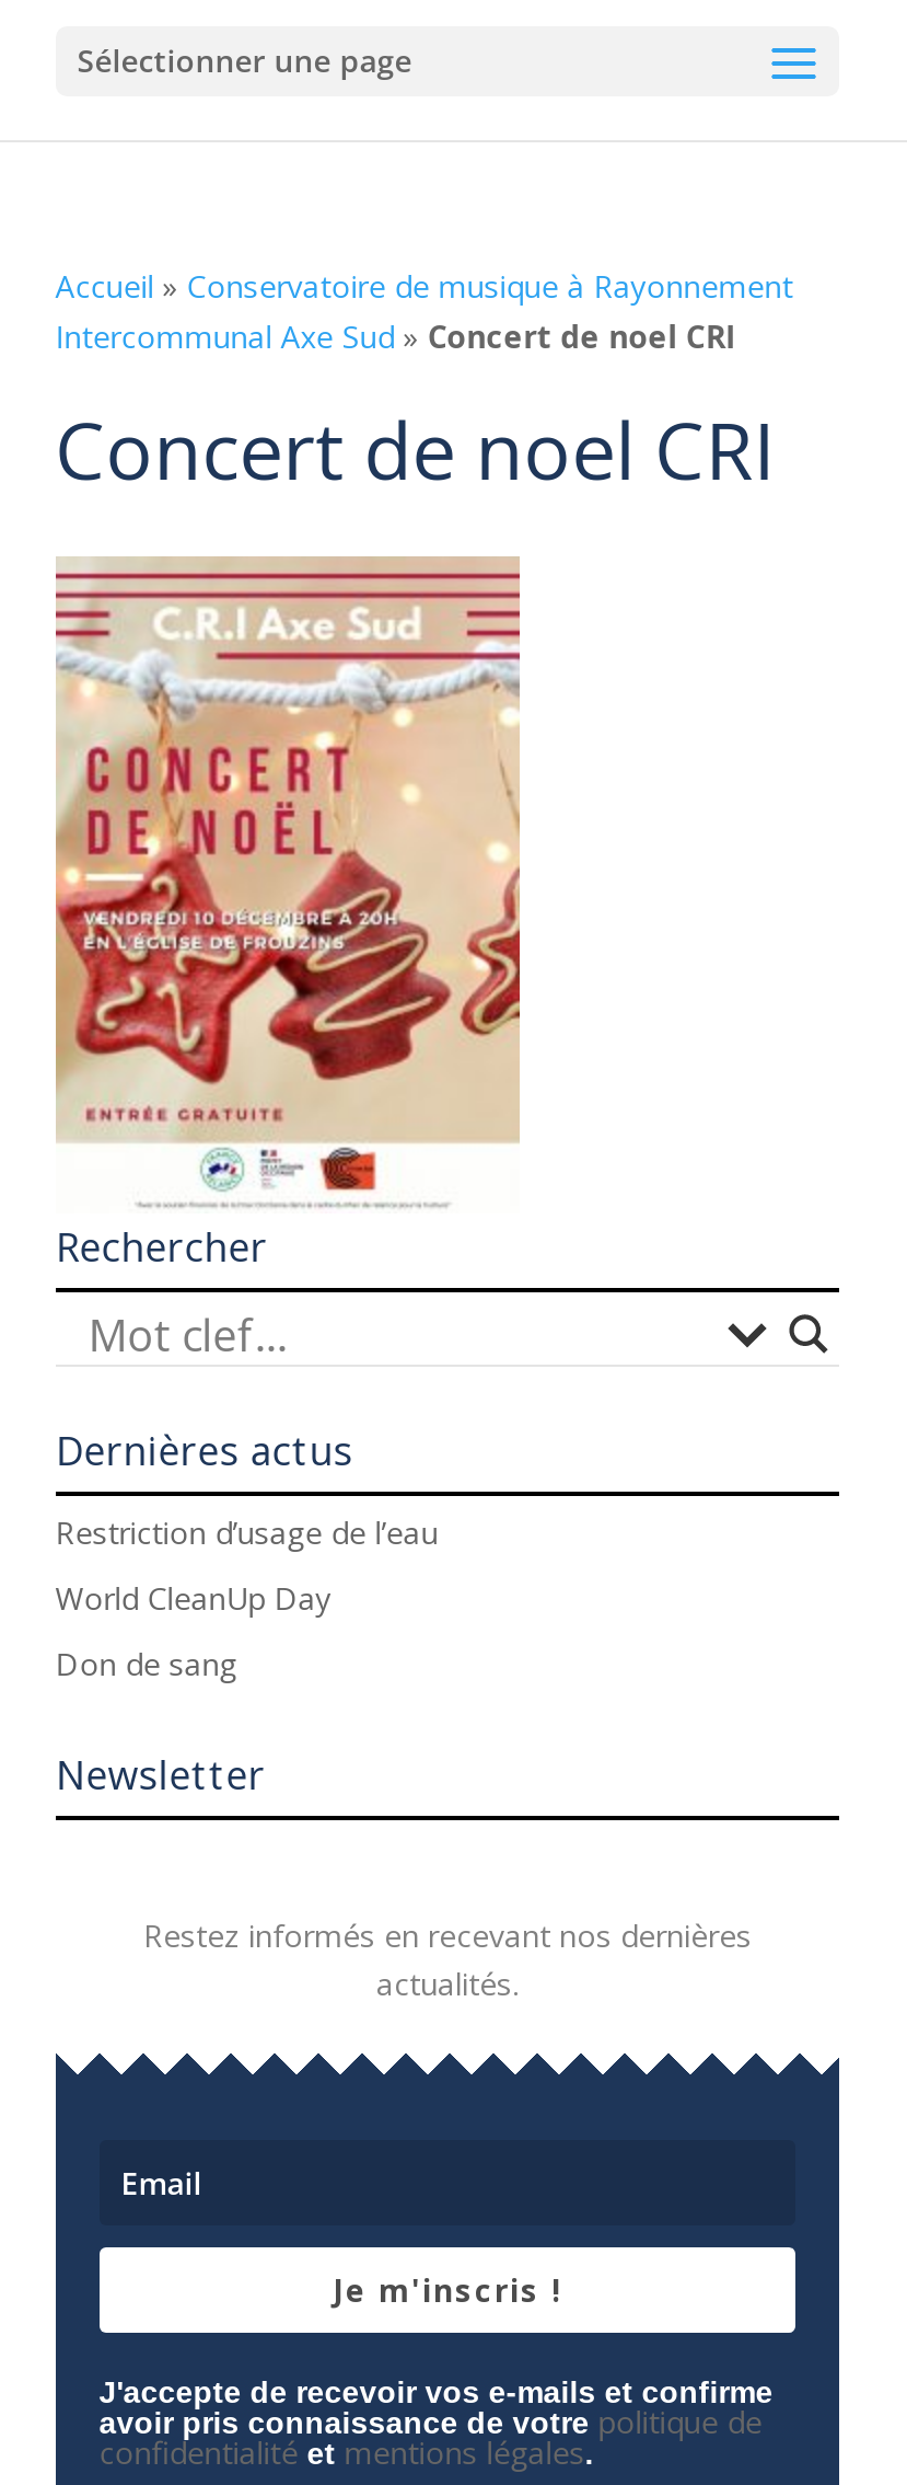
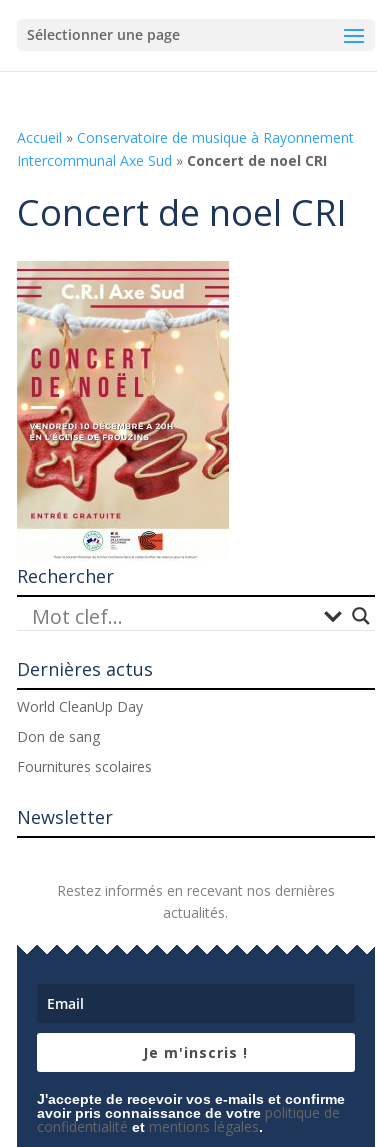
[55,1511,438,1553] Restriction d’usage de l’eau -> none
moved [55,1577,331,1684] -> [17,697,143,746]: World CleanUp Day | Don de sang
none -> [17,757,152,776] Fournitures scolaires

